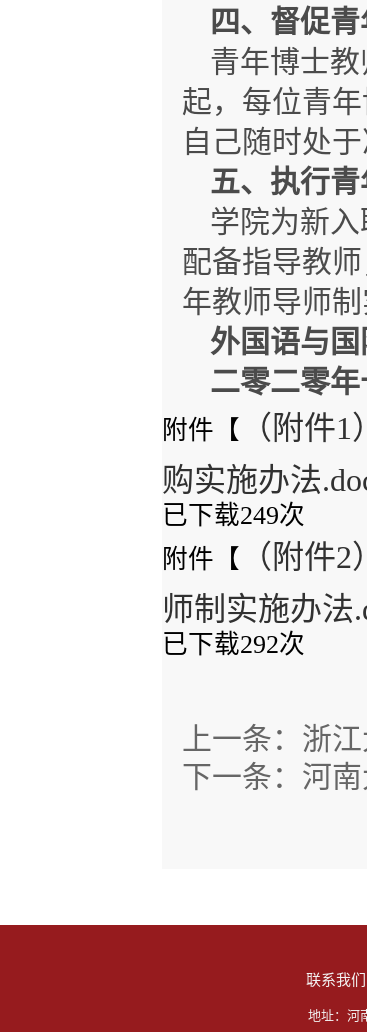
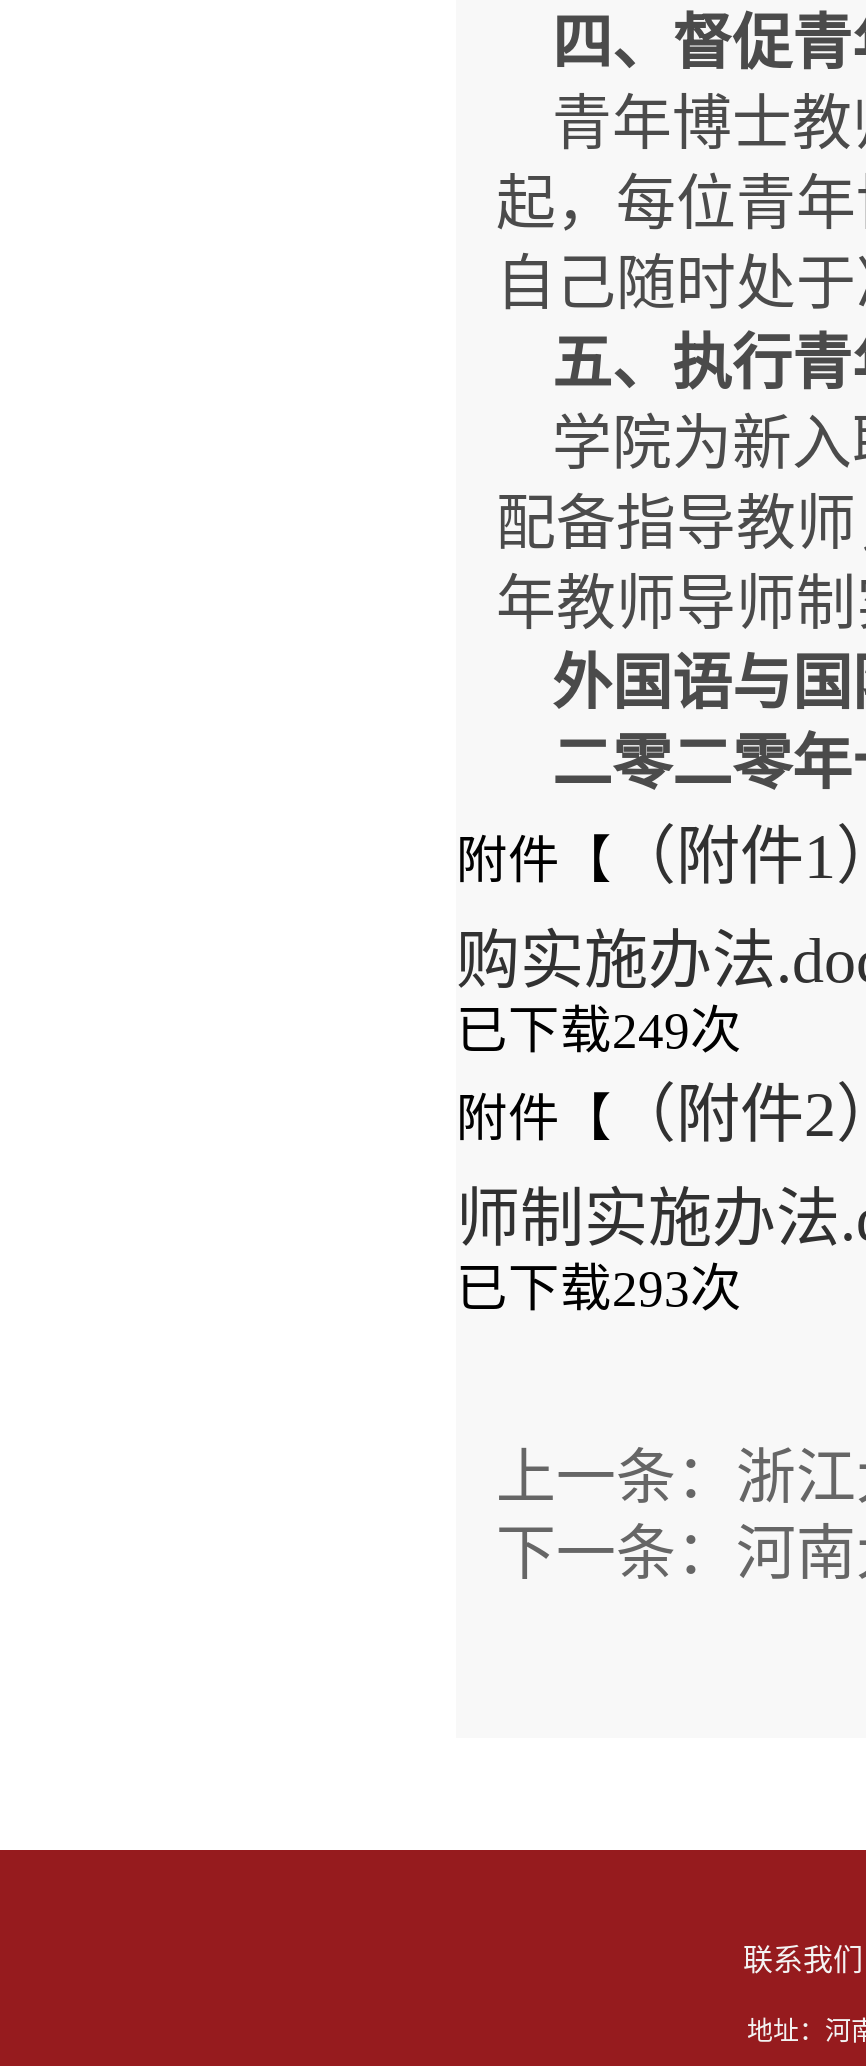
[162,630,305,659] 已下载292次 -> [456,1260,742,1318] 已下载293次

